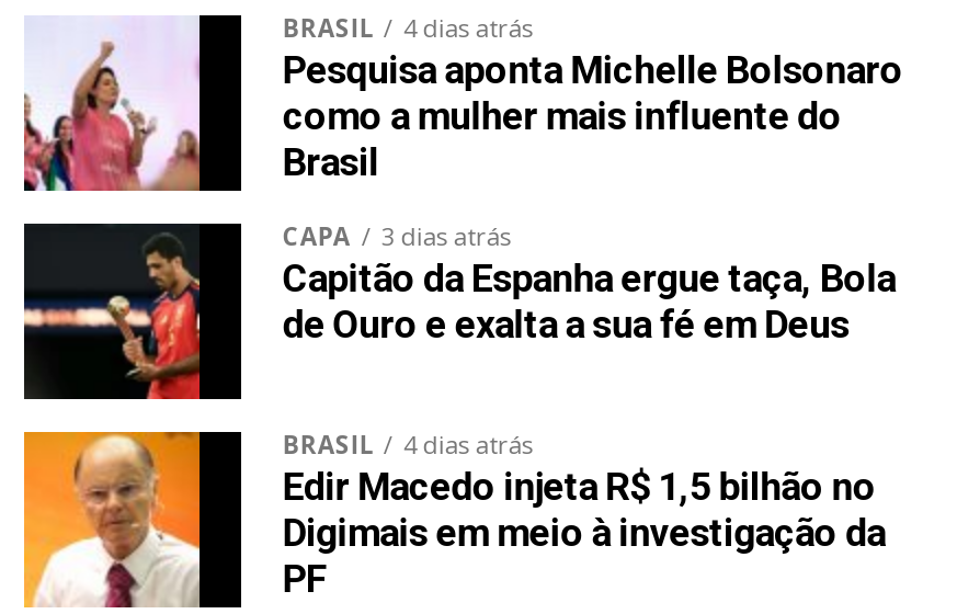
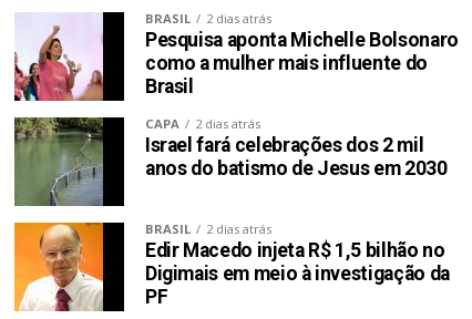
[283,12,533,45] BRASIL 4 dias atrás -> [145,10,271,27] BRASIL 2 dias atrás
[22,220,896,401] [image] | 3 dias atrás | Capitão da Espanha ergue taça, Bola | de Ouro e exalta a sua fé em Deus -> [13,116,447,207] [image] | 2 dias atrás | Israel fará celebrações dos 2 mil | anos do batismo de Jesus em 2030
[283,428,533,461] BRASIL 4 dias atrás -> [145,221,271,237] BRASIL 2 dias atrás

